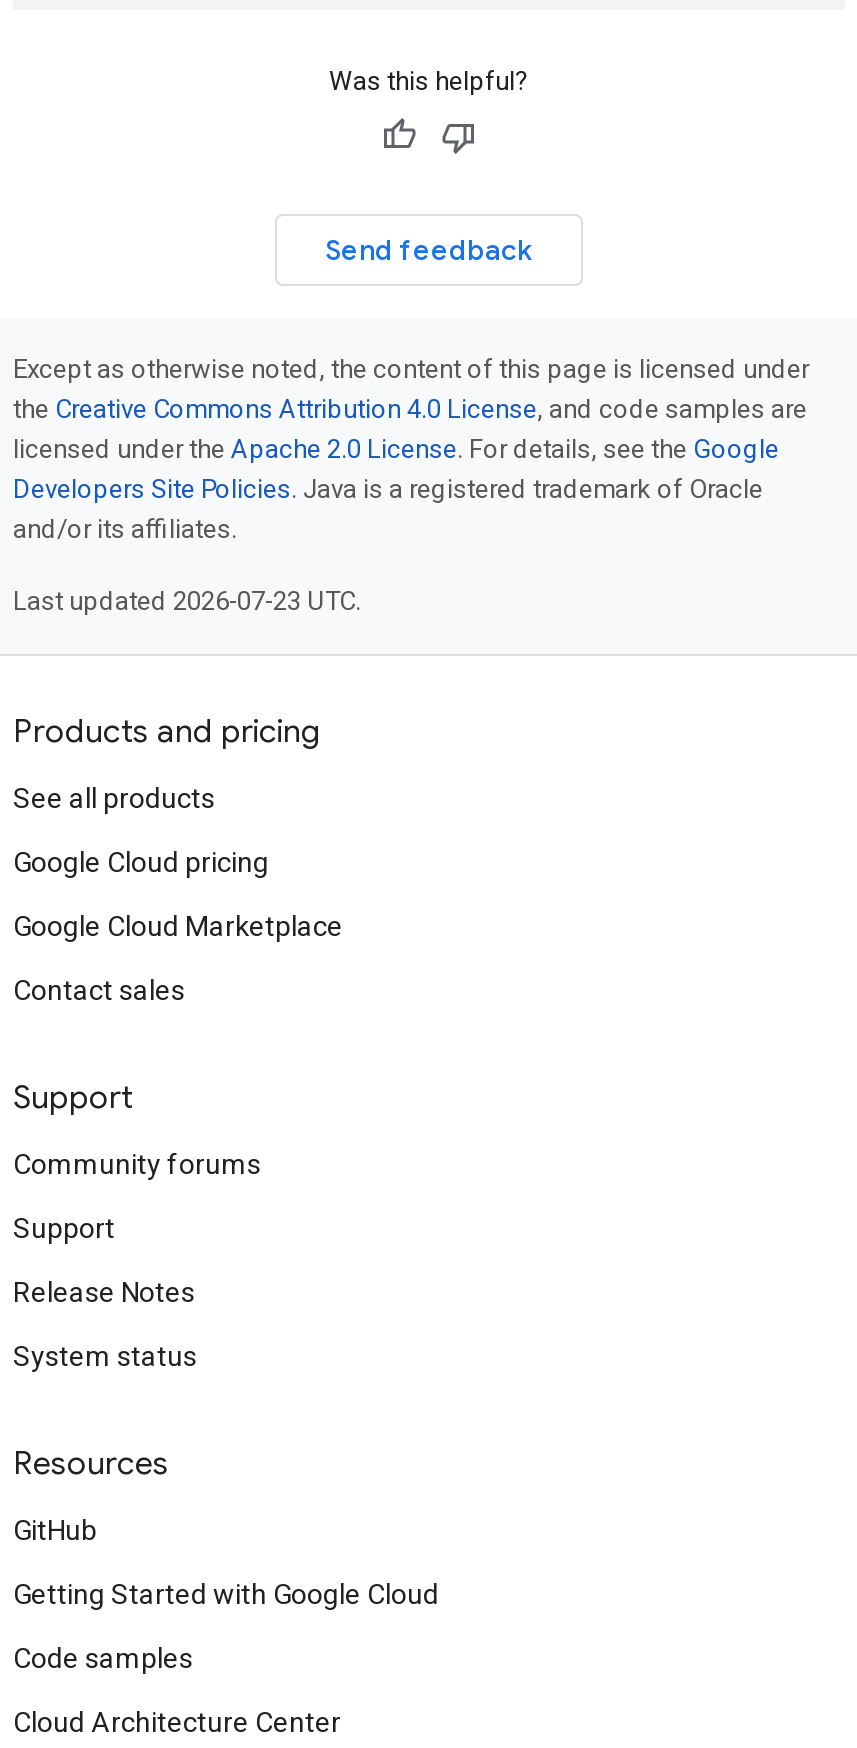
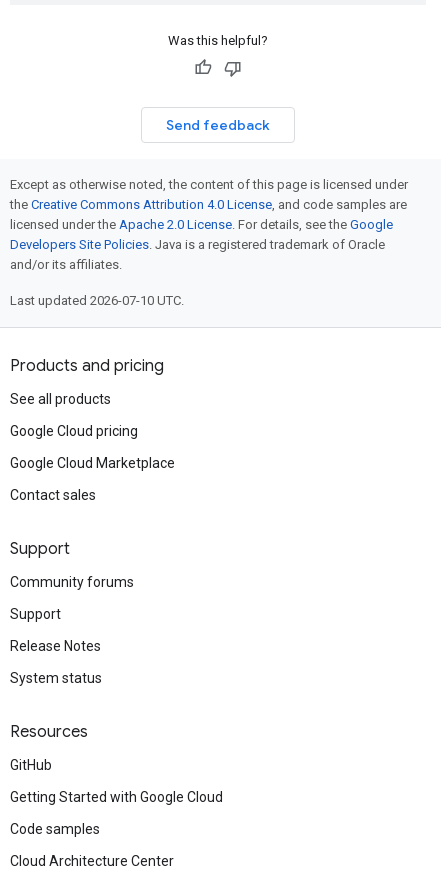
[13,586,361,616] Last updated 2026-07-23 UTC. -> [10,293,184,308] Last updated 2026-07-10 UTC.

